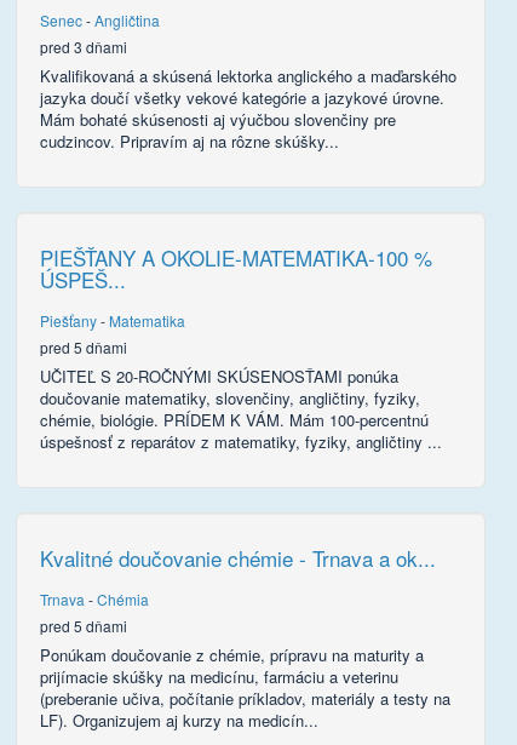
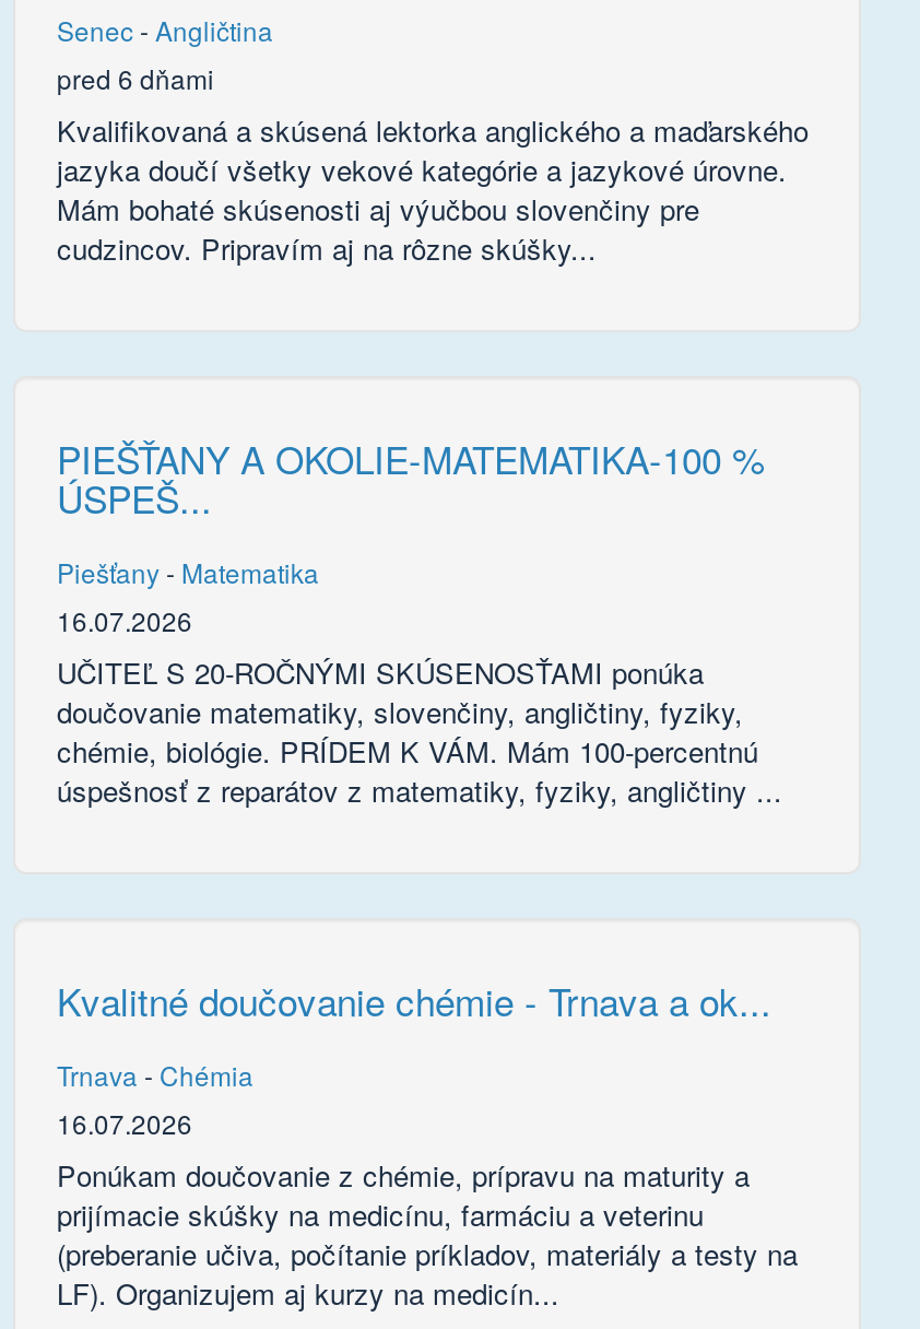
[40,36,127,57] pred 3 dňami -> [57,59,214,96] pred 6 dňami
[40,337,127,357] pred 5 dňami -> [57,601,192,638] 16.07.2026
[40,615,127,636] pred 5 dňami -> [57,1104,192,1141] 16.07.2026

